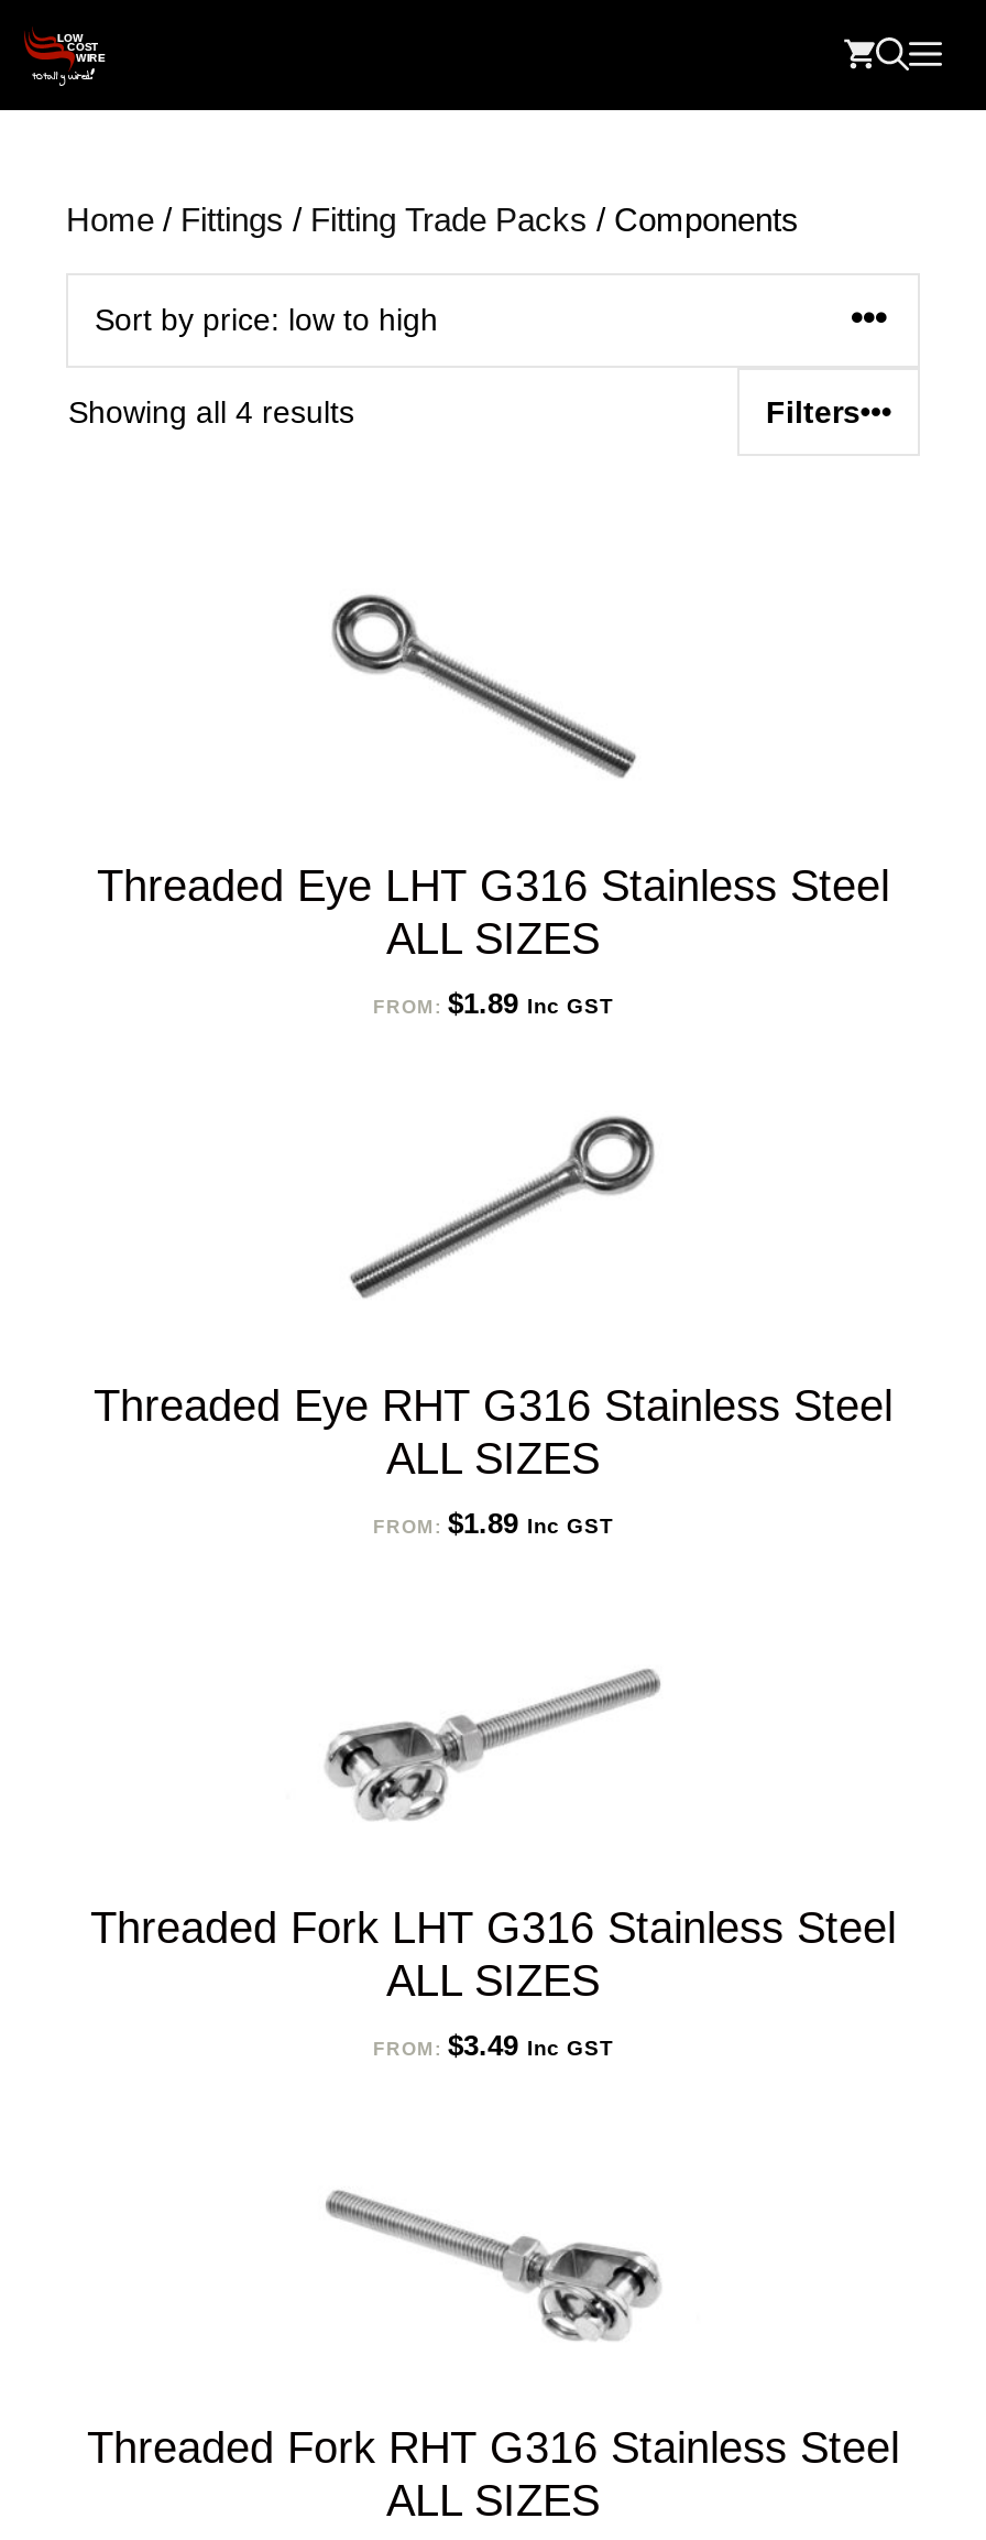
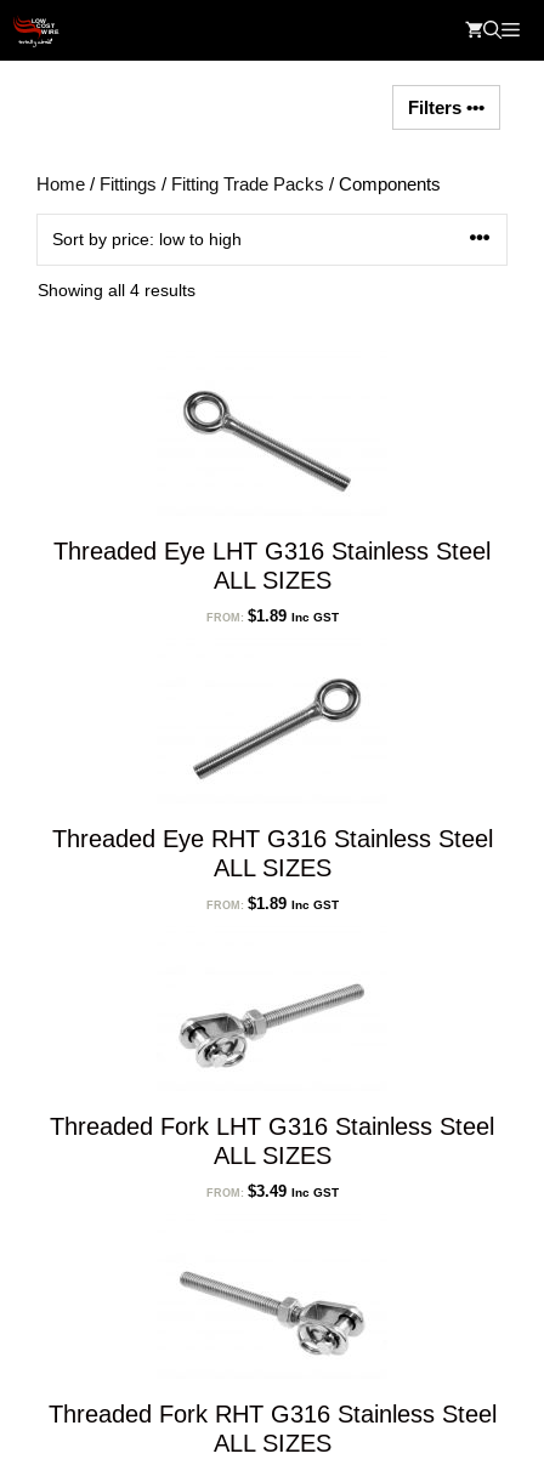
none -> [407,97,484,118] Filters •••
[766,394,861,430] Filters -> none

